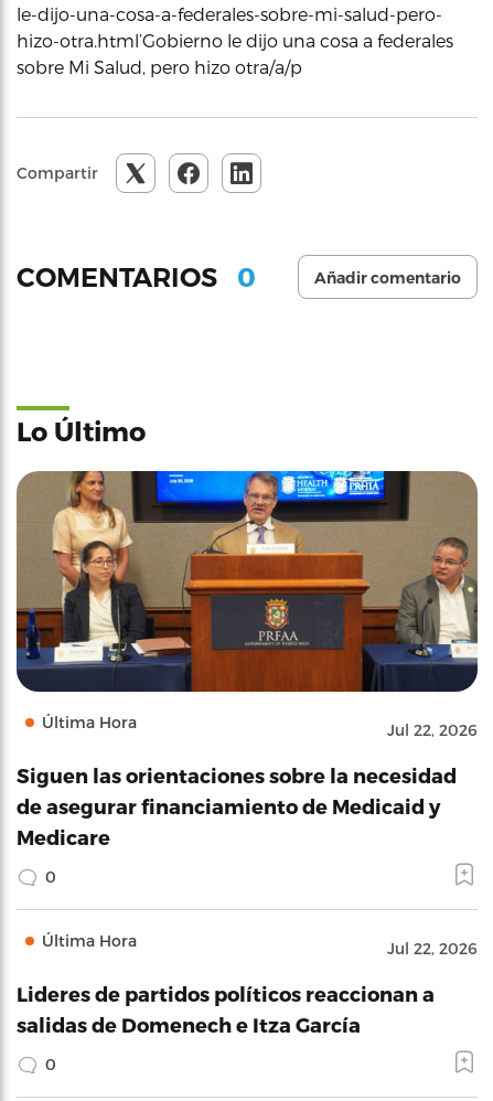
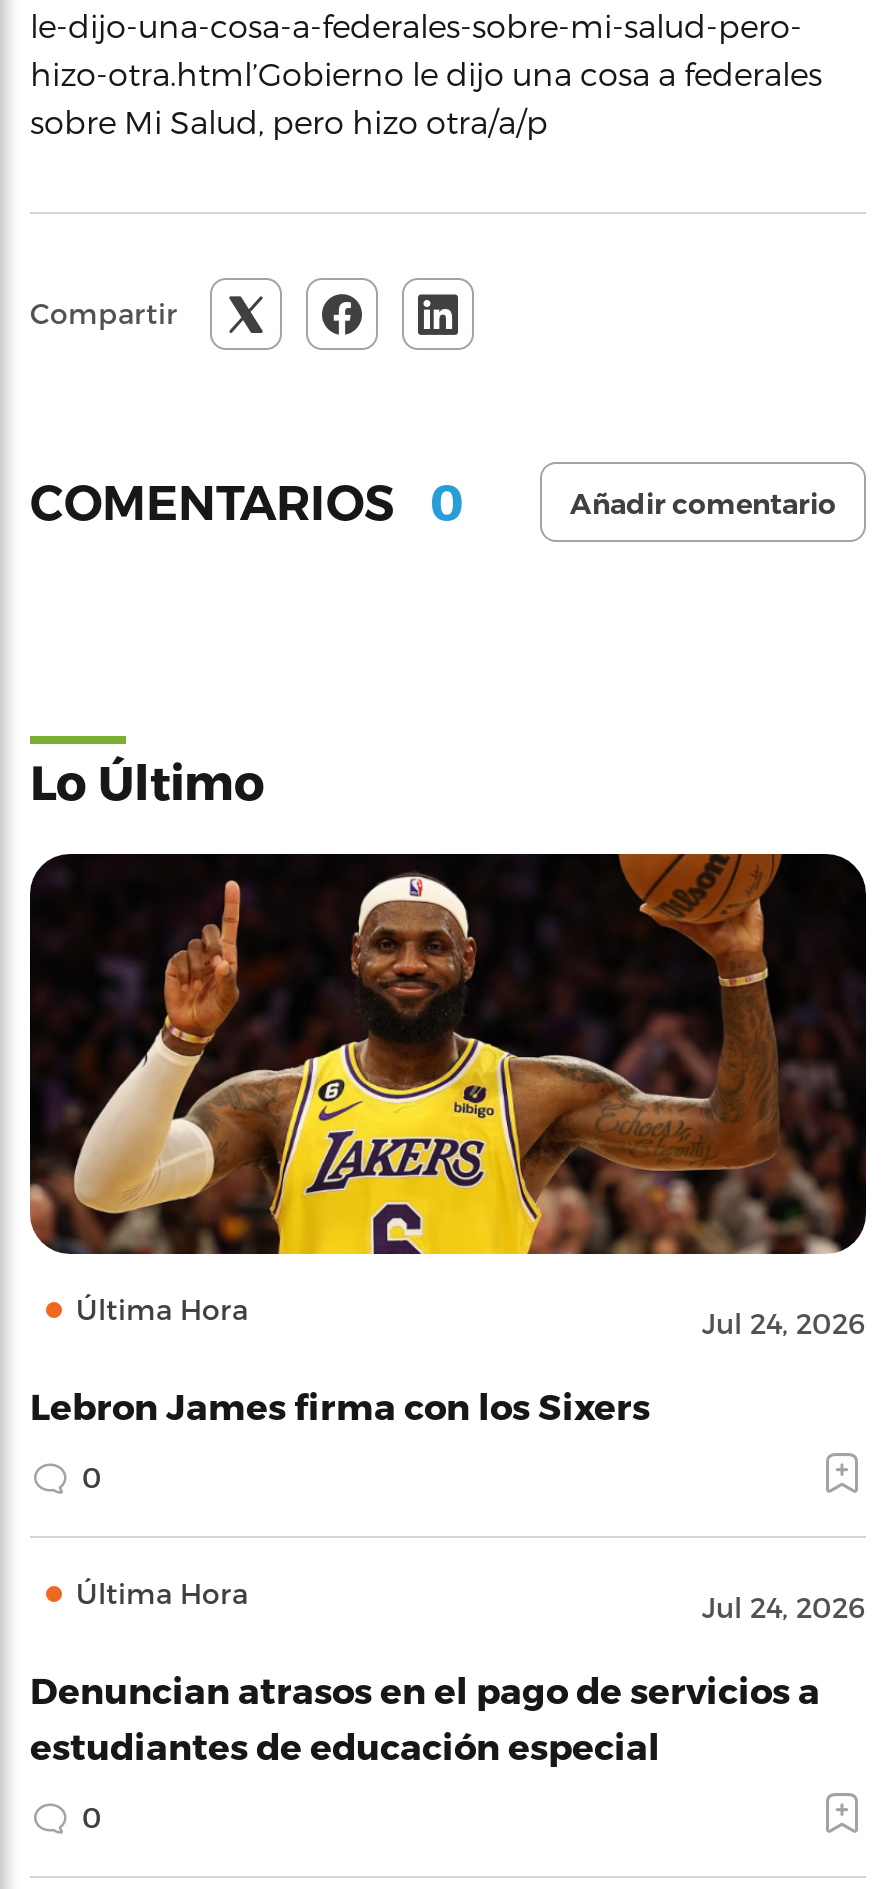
[15,470,479,739] [image] | Jul 22, 2026 -> [28,852,868,1340] [image] | Jul 24, 2026
[17,763,457,848] Siguen las orientaciones sobre la necesidad | de asegurar financiamiento de Medicaid y | Medicare -> [30,1384,650,1426] Lebron James firma con los Sixers
[387,939,478,958] Jul 22, 2026 -> [702,1590,866,1624] Jul 24, 2026
[17,982,435,1036] Lideres de partidos políticos reaccionan a | salidas de Domenech e Itza García -> [30,1668,820,1766] Denuncian atrasos en el pago de servicios a | estudiantes de educación especial

